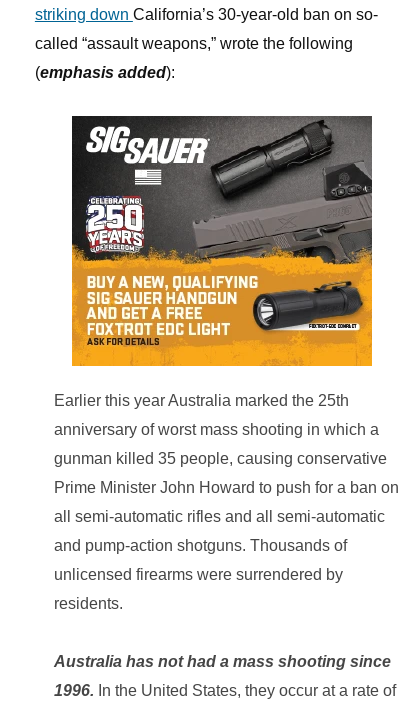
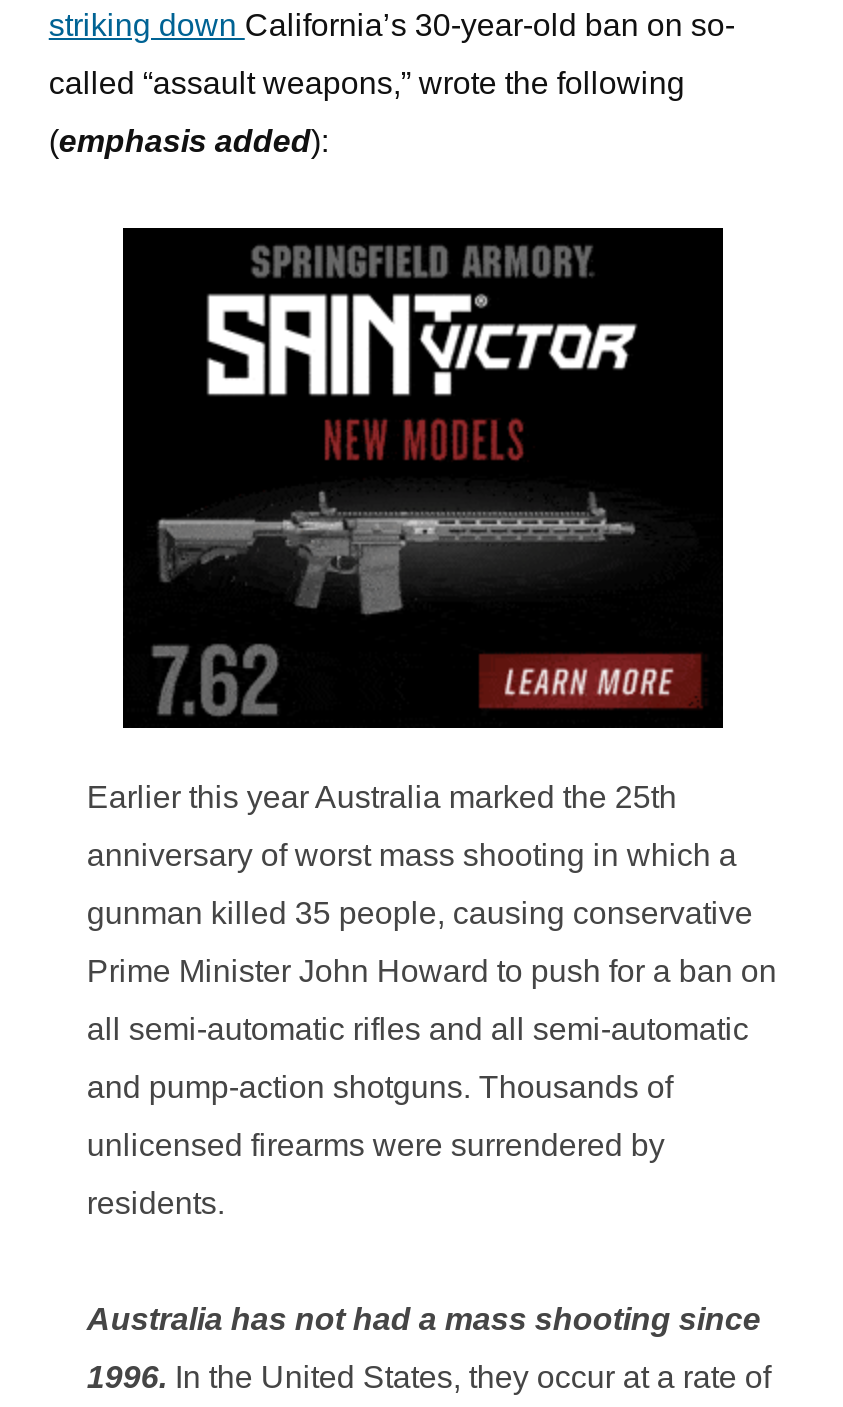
[71,115,373,367] [image] -> [121,228,725,730] [image]

